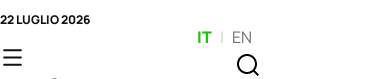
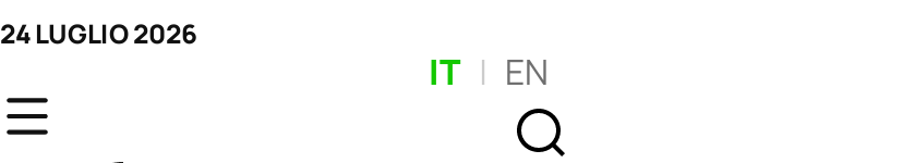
[0,11,90,28] 22 LUGLIO 2026 -> [0,15,196,52] 24 LUGLIO 2026

